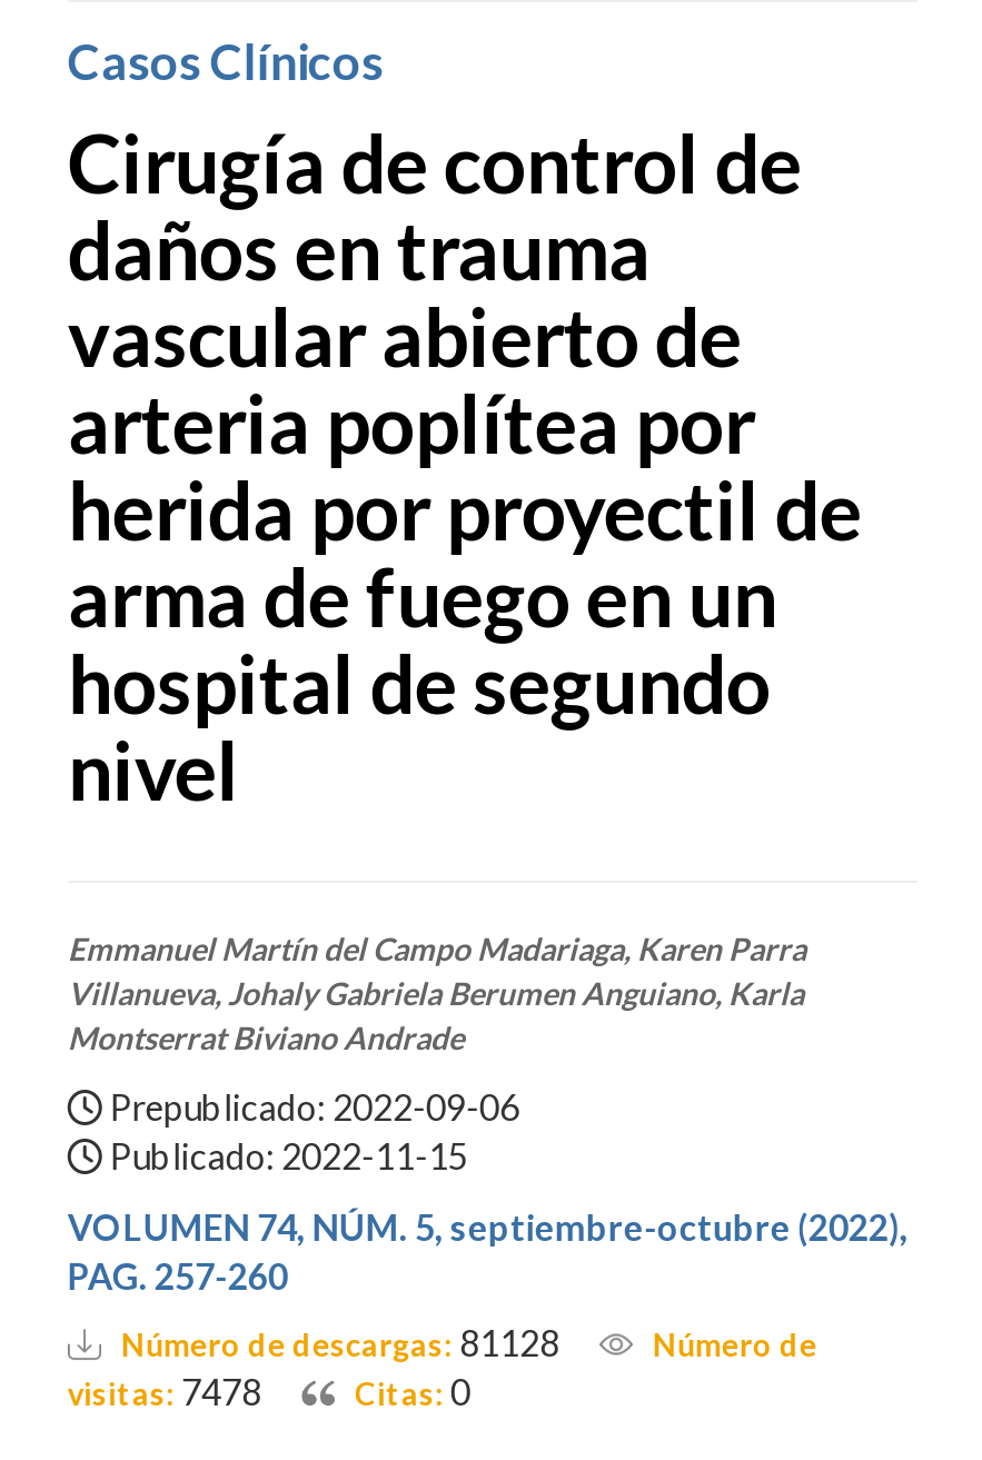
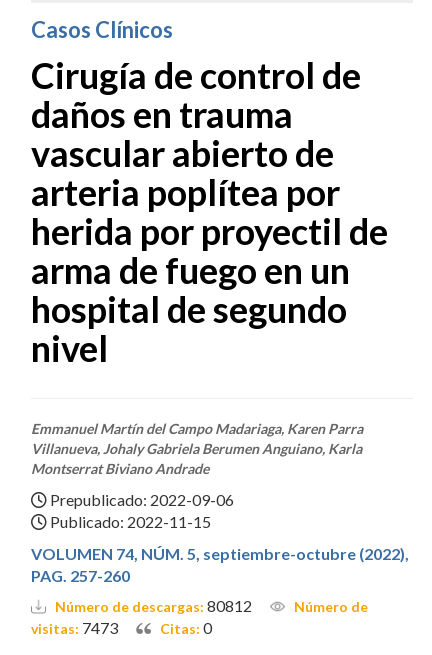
[121,1321,599,1363] Número de descargas: 81128 -> [55,596,270,615] Número de descargas: 80812
[68,1370,470,1412] visitas: 7478 Citas: 0 -> [31,618,212,637] visitas: 7473 Citas: 0

